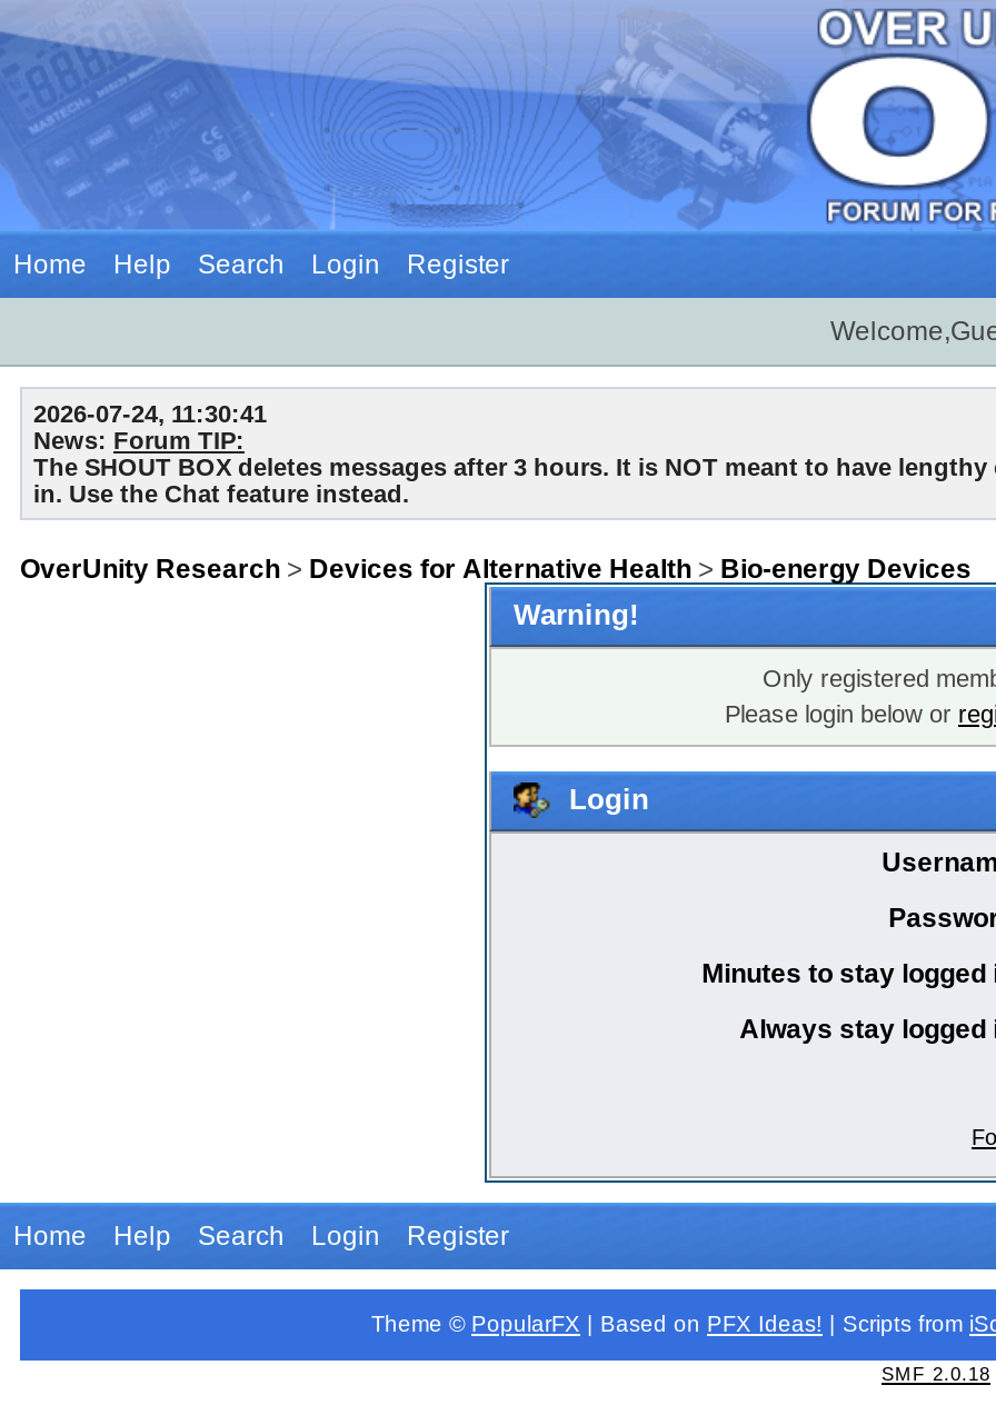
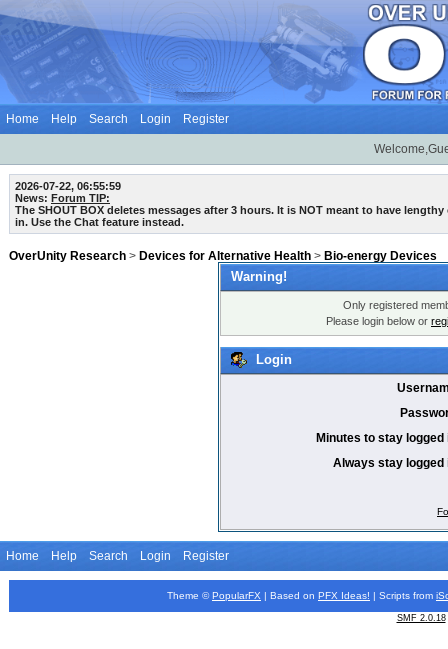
[33,400,267,427] 2026-07-24, 11:30:41 -> [15,180,121,192] 2026-07-22, 06:55:59

